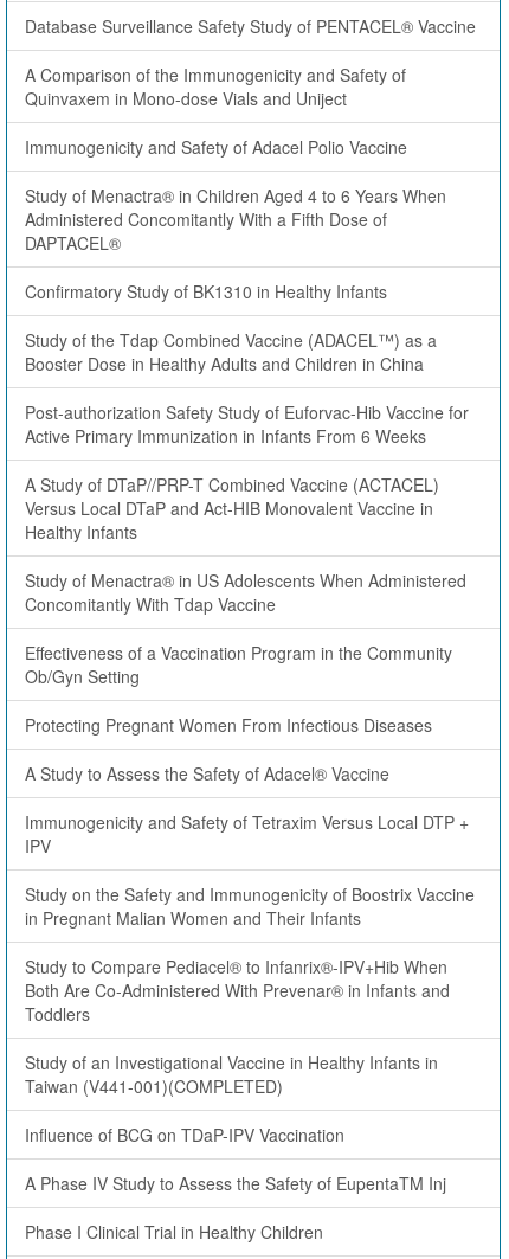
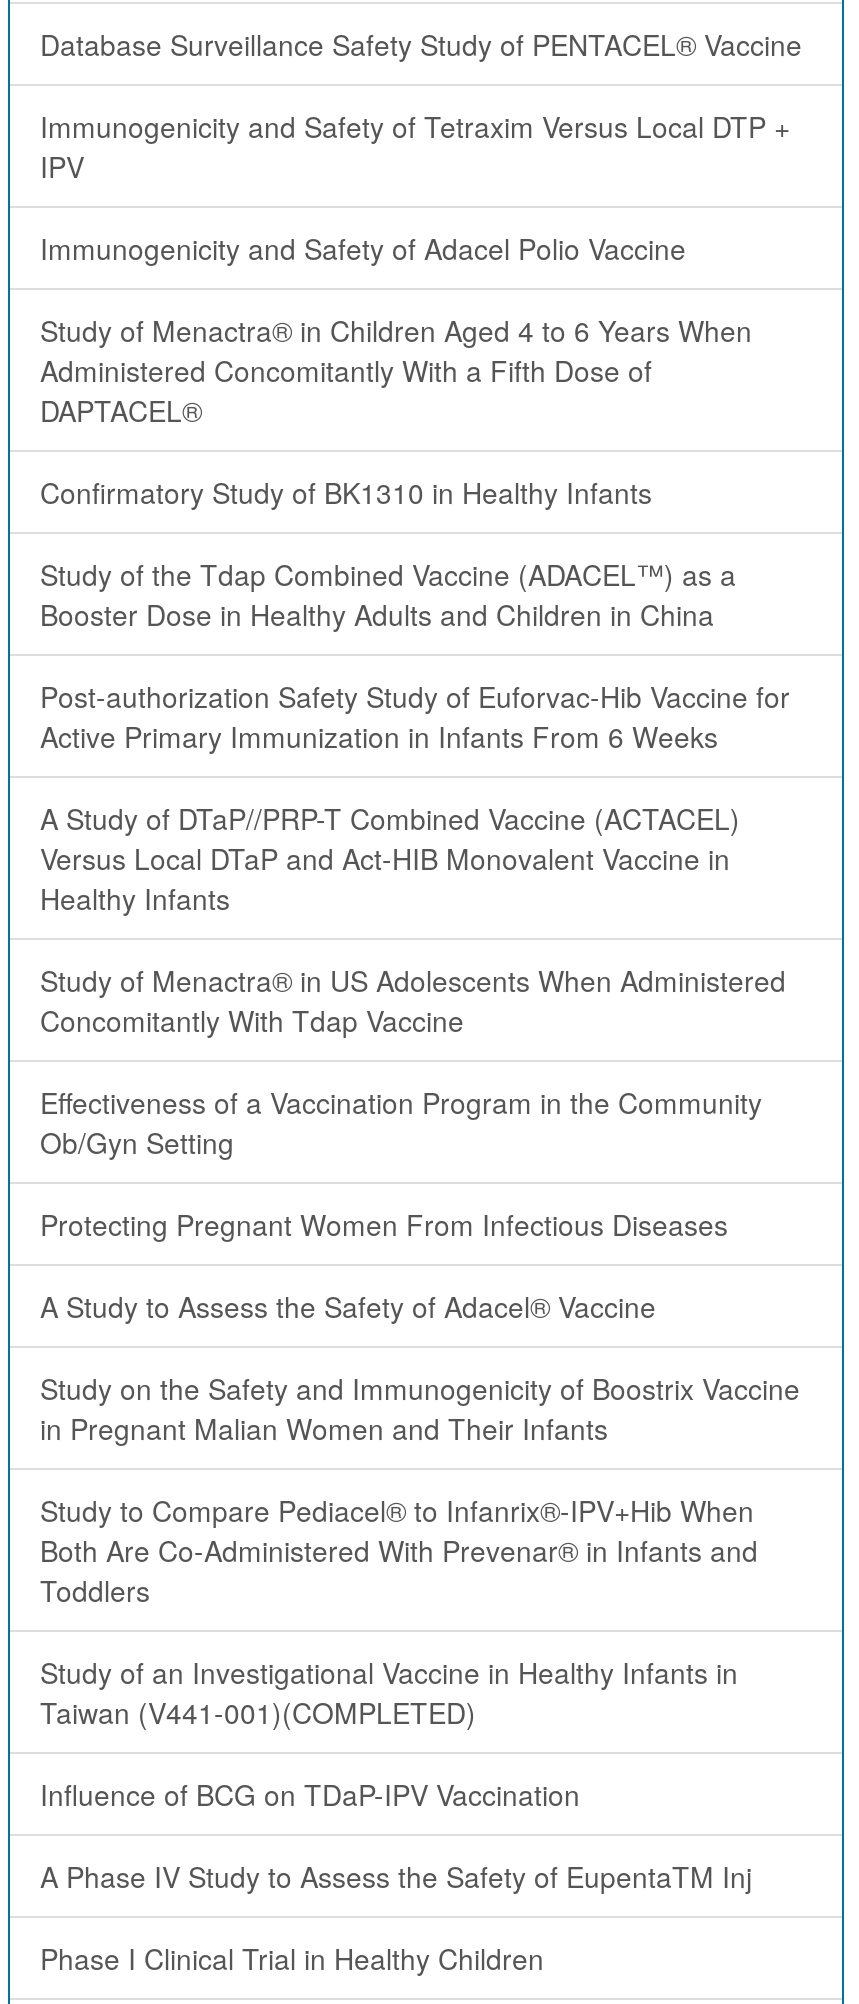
[25,63,406,110] A Comparison of the Immunogenicity and Safety of | Quinvaxem in Mono-dose Vials and Uniject -> none
moved [25,810,469,857] -> [40,106,790,186]: Immunogenicity and Safety of Tetraxim Versus Local DTP + | IPV

